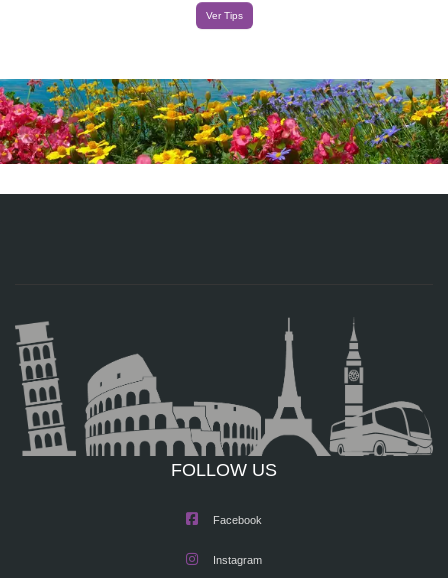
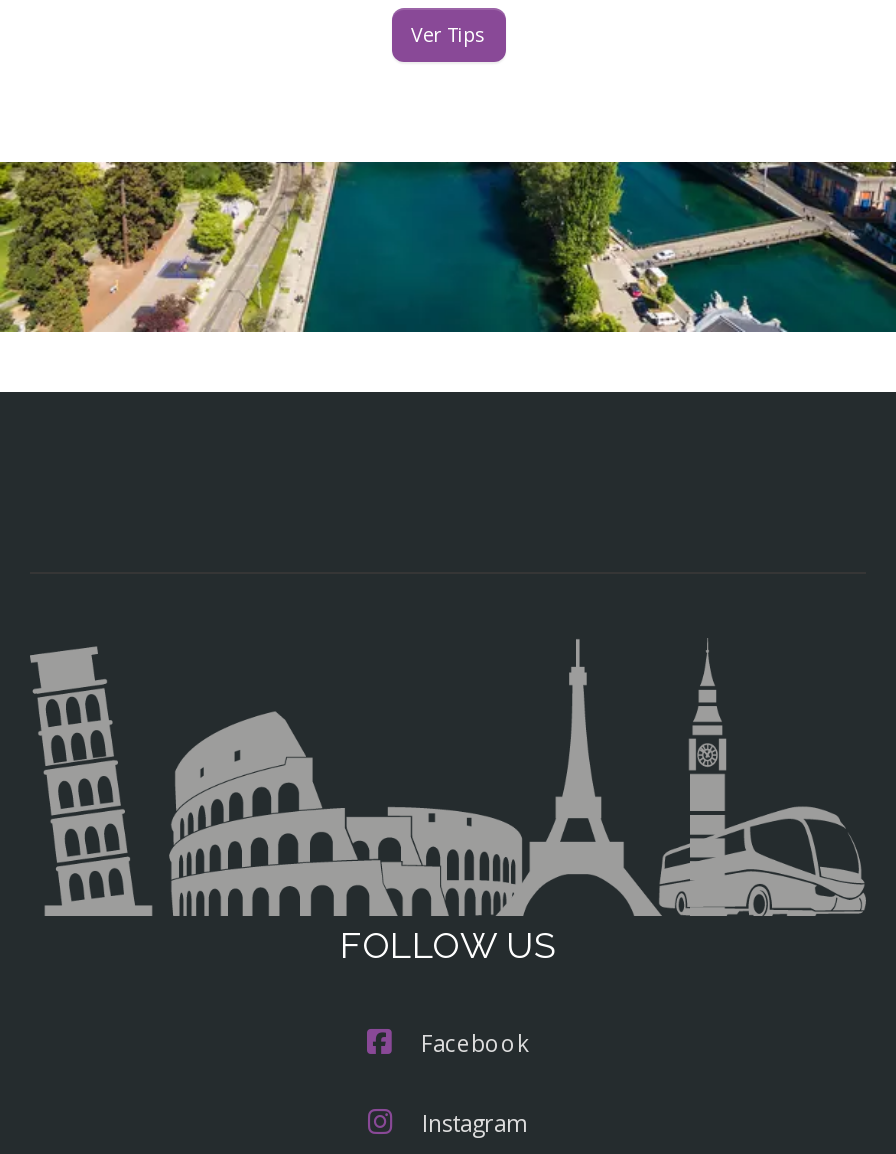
[3,78,445,165] [image] -> [6,160,890,334] [image]

